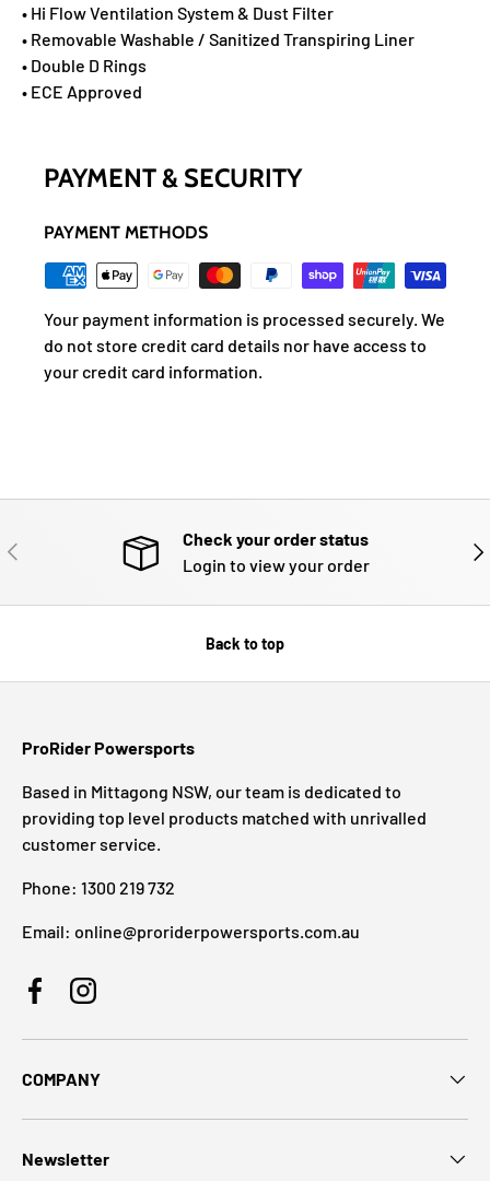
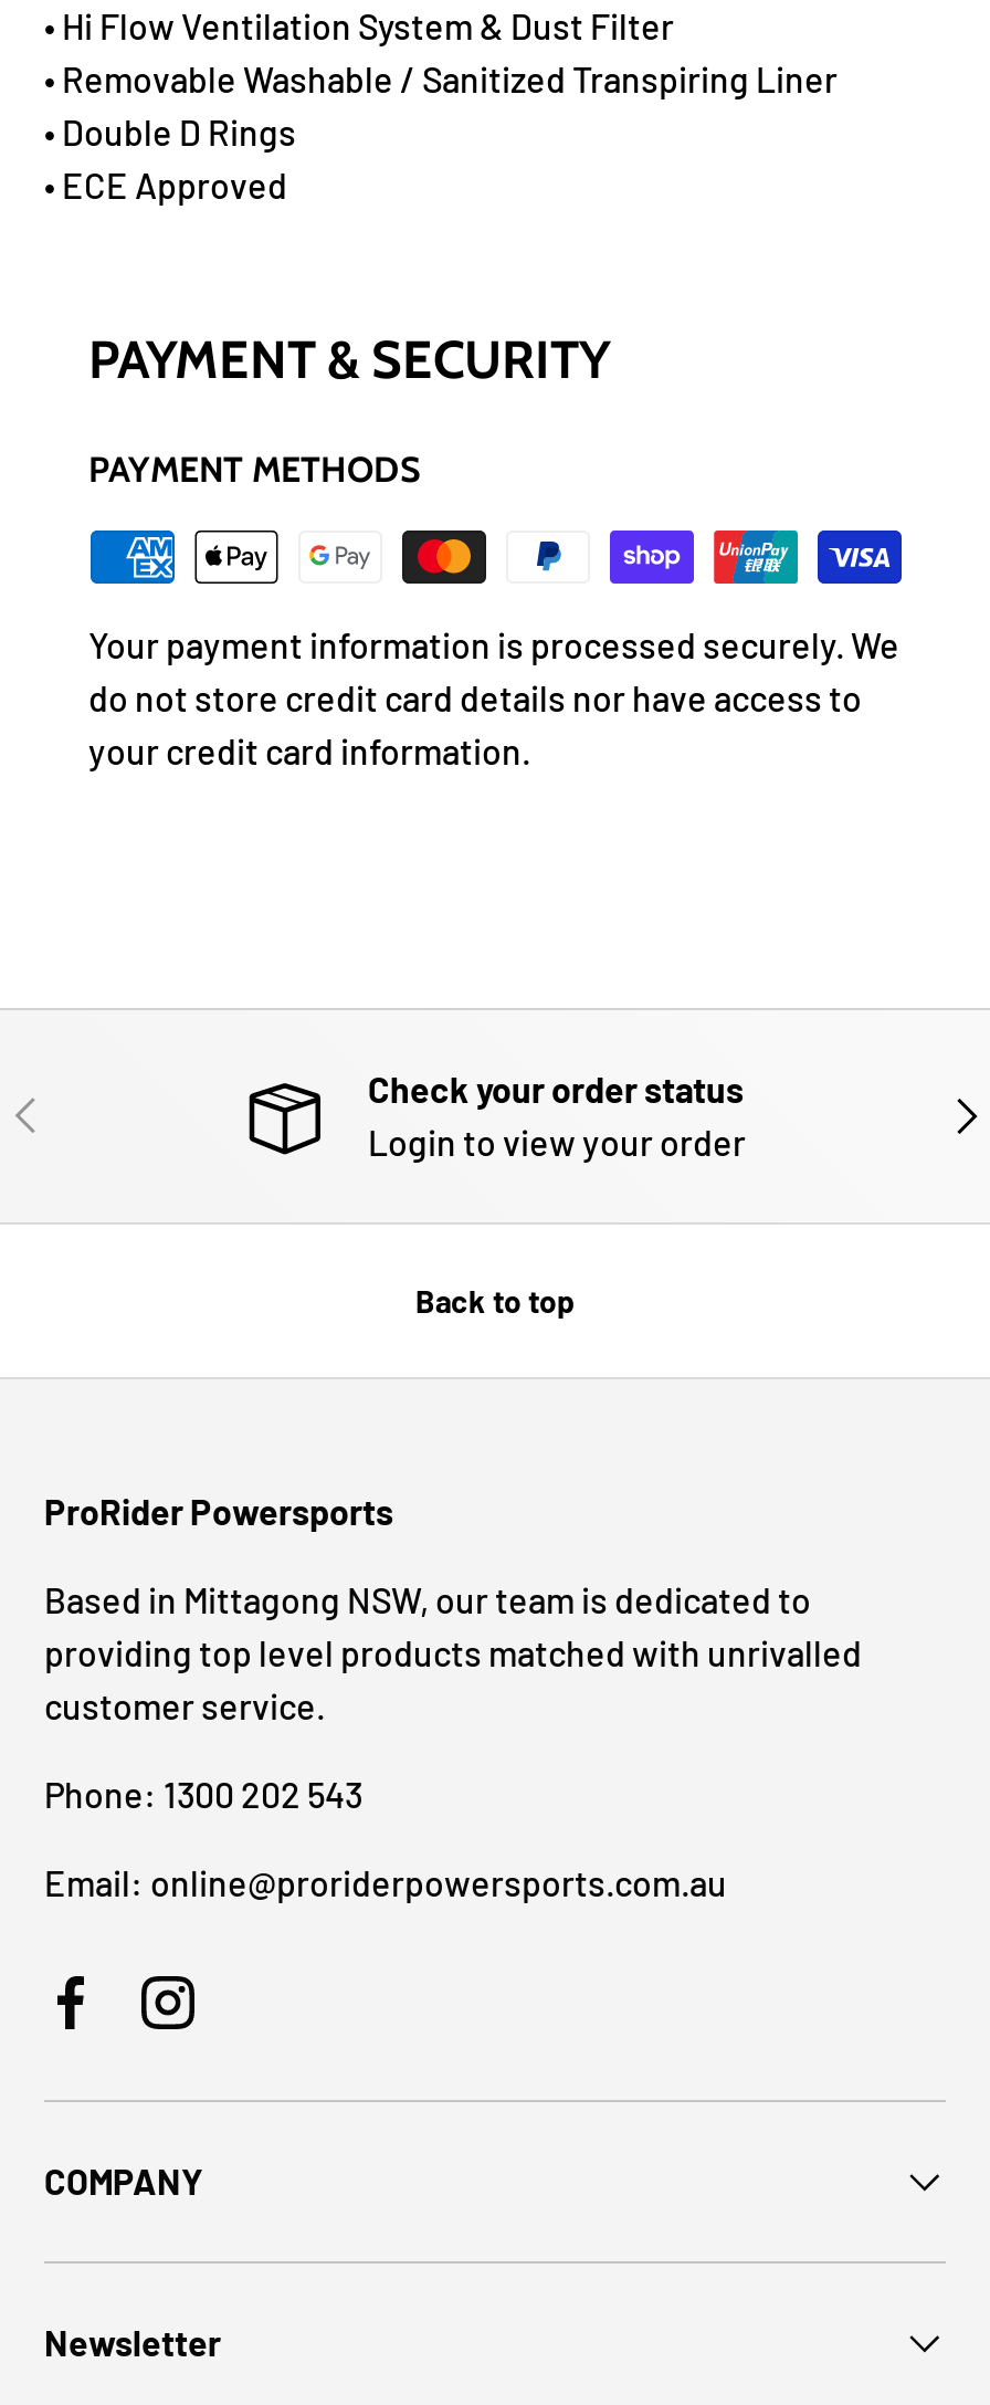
[22,877,175,898] Phone: 1300 219 732 -> [44,1772,362,1814] Phone: 1300 202 543

